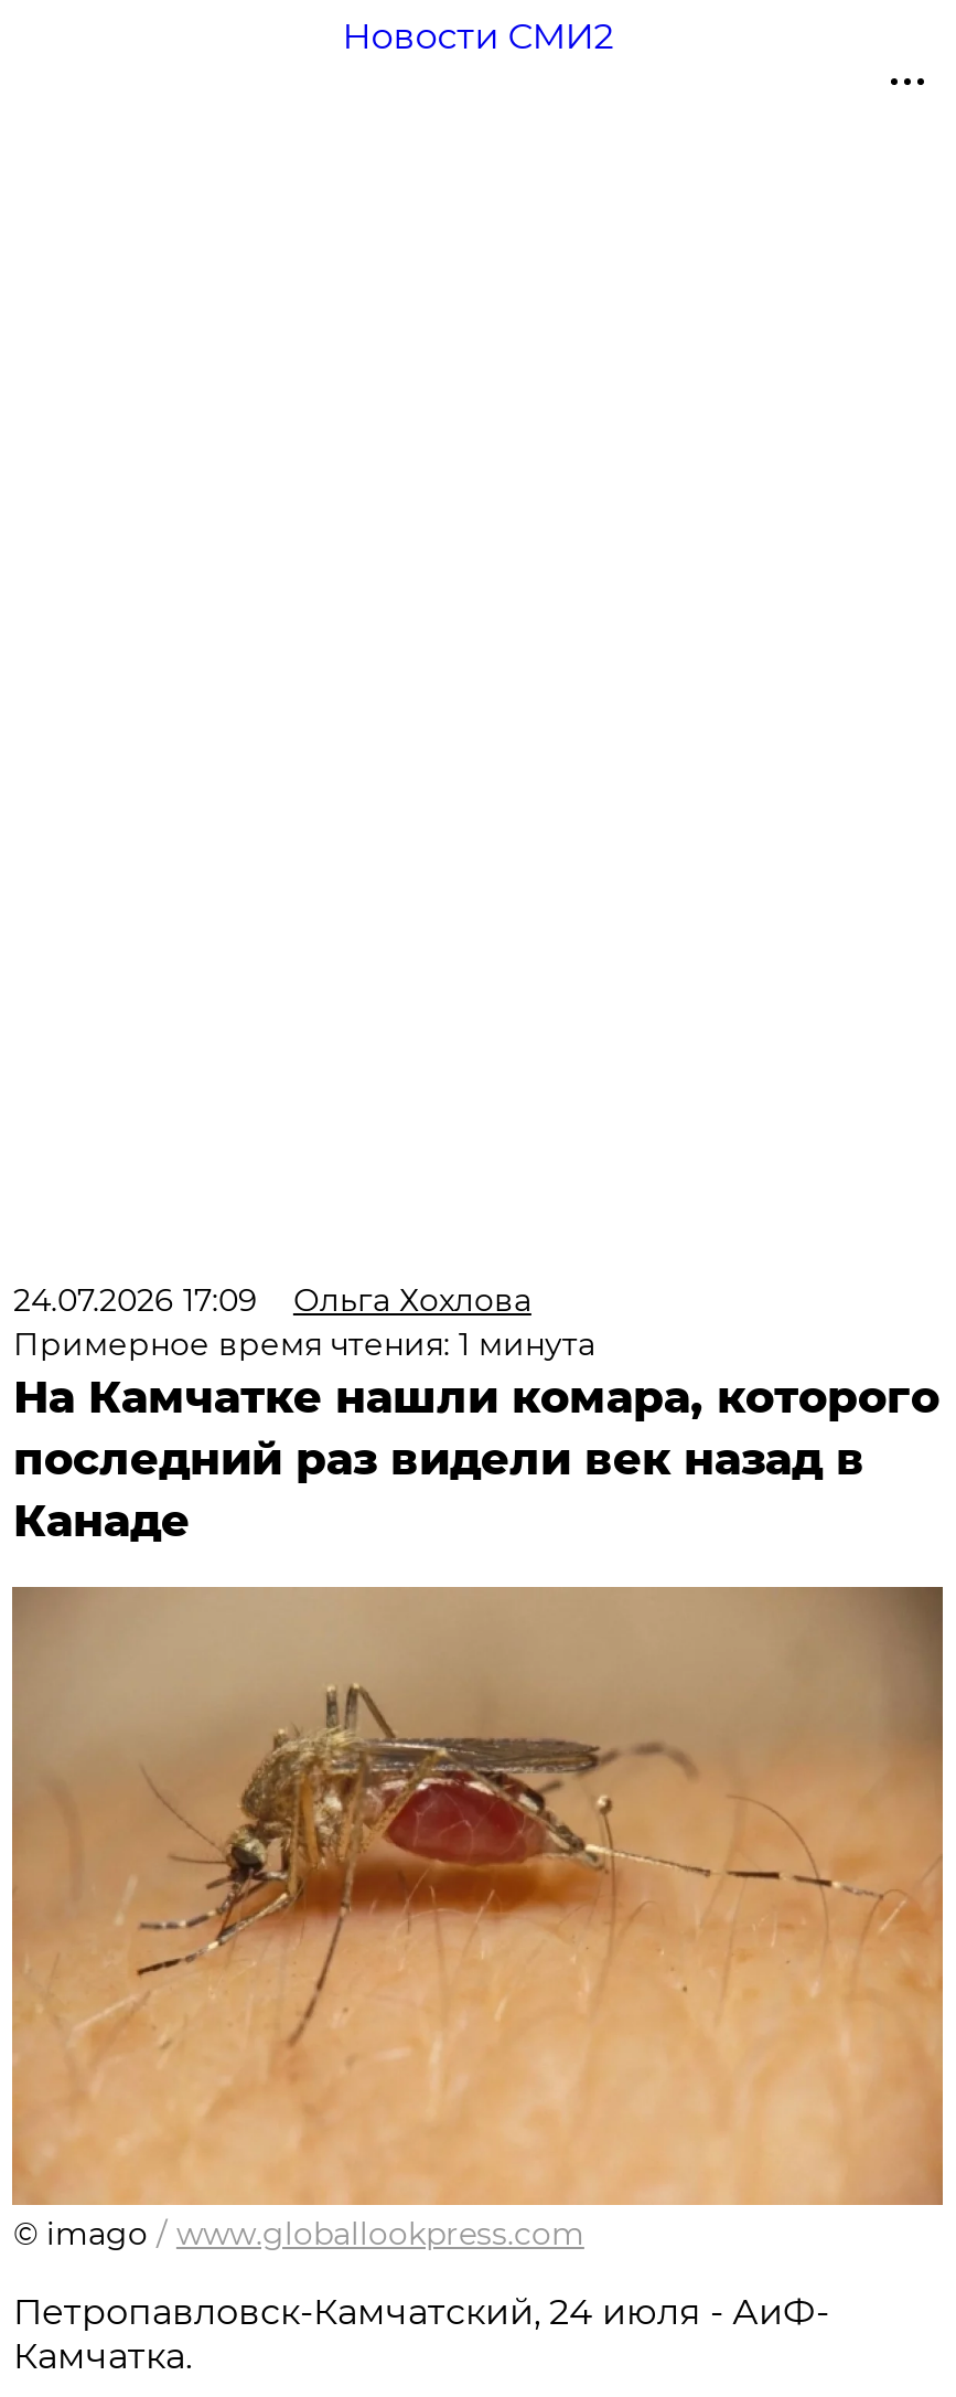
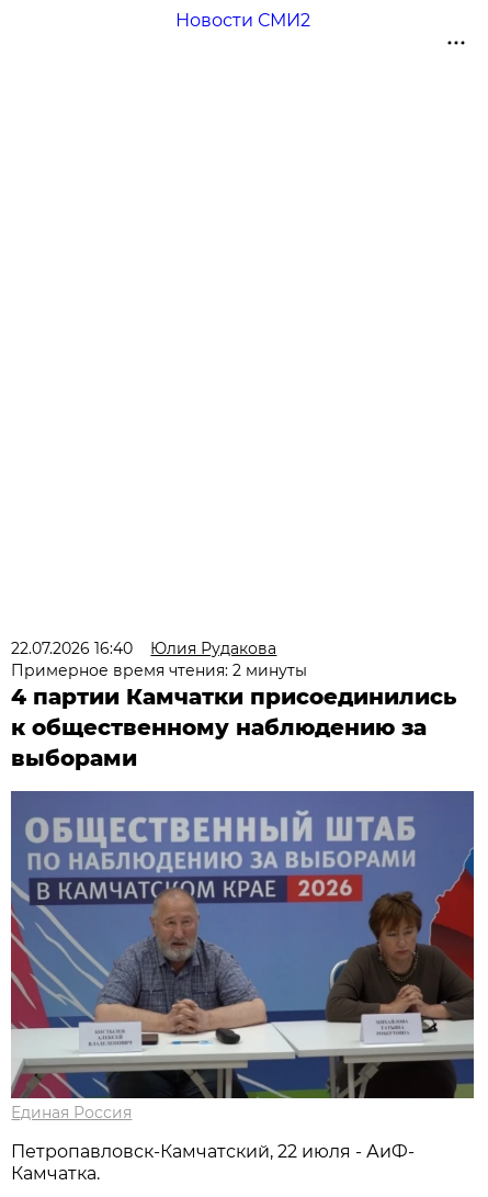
[13,1280,939,1547] 24.07.2026 17:09 | Ольга Хохлова | Примерное время чтения: 1 минута | На Камчатке нашли комара, которого | последний раз видели век назад в | Канаде -> [11,639,457,771] 22.07.2026 16:40 | Юлия Рудакова | Примерное время чтения: 2 минуты | 4 партии Камчатки присоединились | к общественному наблюдению за | выборами
[10,1585,945,2254] [image] | © imago / www.globallookpress.com -> [10,790,475,1122] [image] | Единая Россия
[13,2291,829,2333] Петропавловск-Камчатский, 24 июля - АиФ- -> [11,1141,415,1162] Петропавловск-Камчатский, 22 июля - АиФ-

